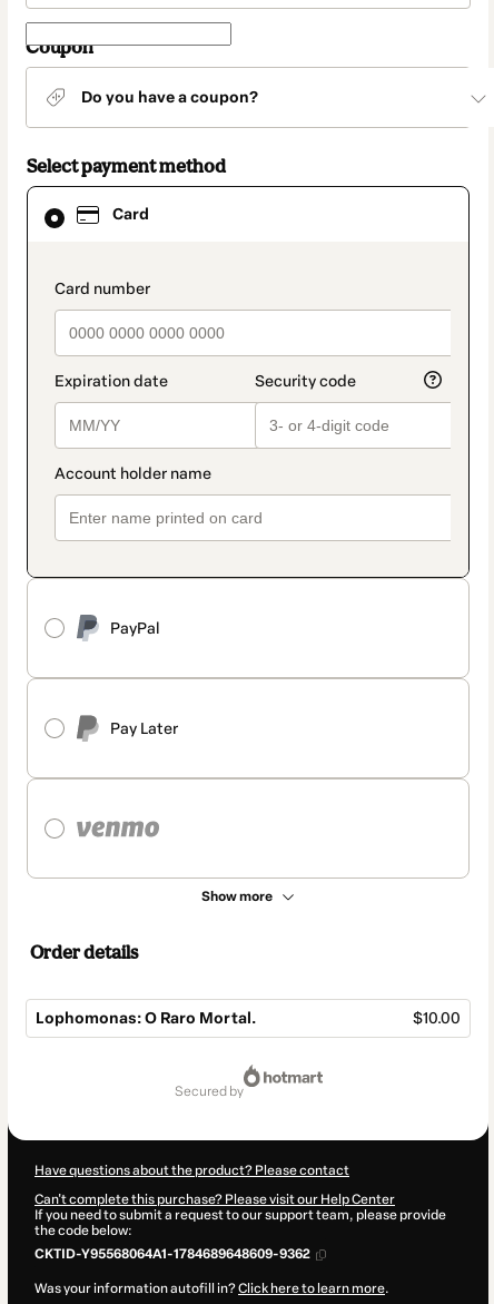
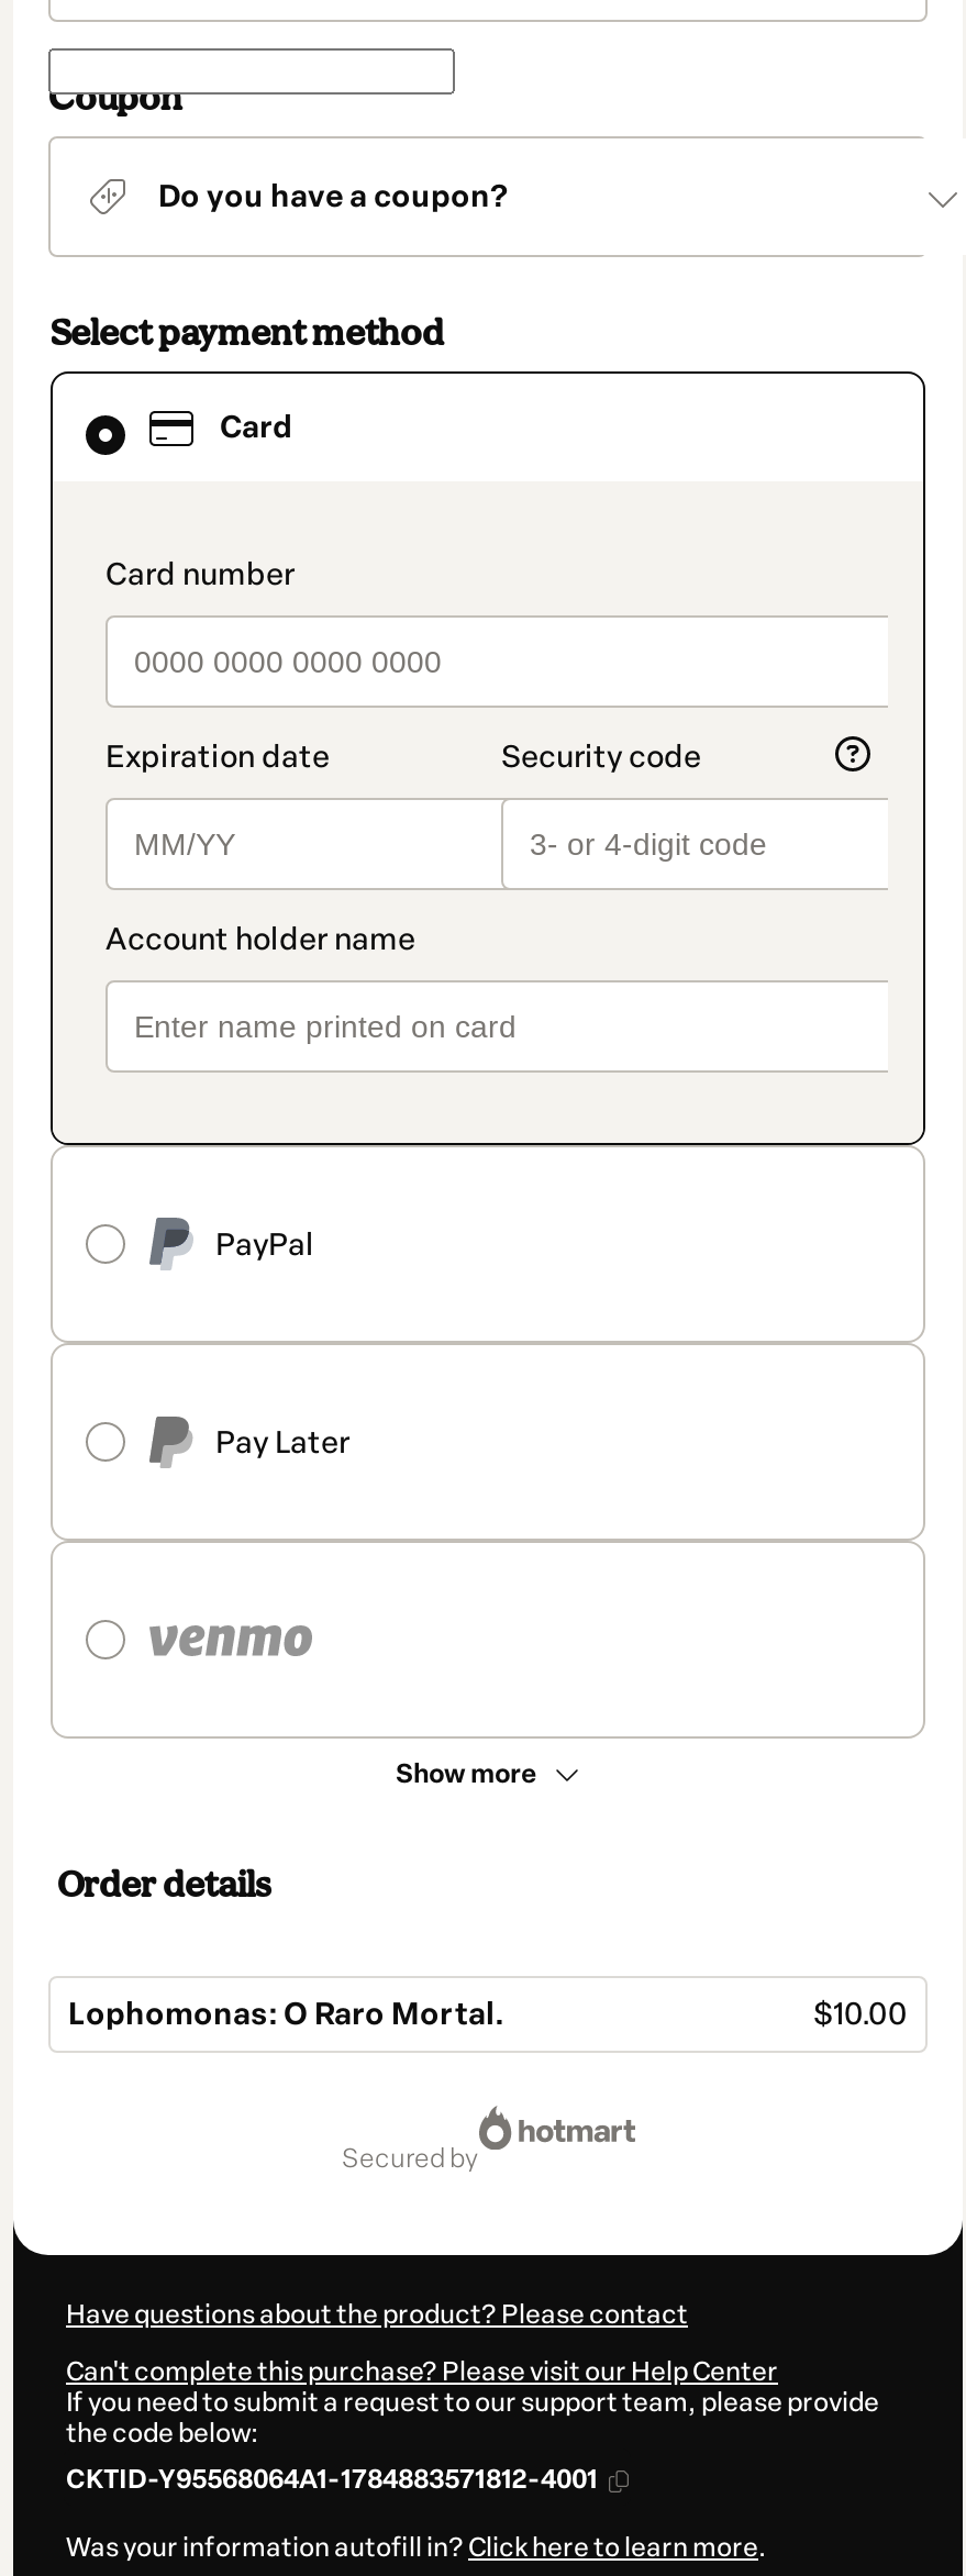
[34,1246,312,1262] CKTID-Y95568064A1-1784689648609-9362 -> [66,2465,600,2495] CKTID-Y95568064A1-1784883571812-4001

